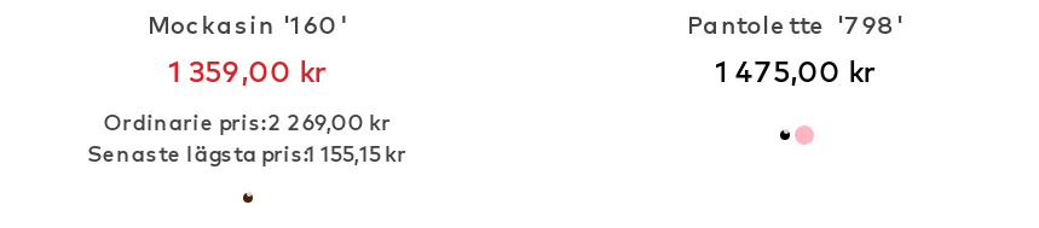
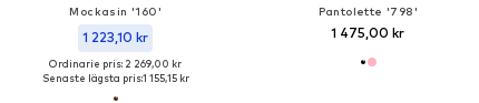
[169,52,326,89] 1 359,00 kr -> [83,28,148,45] 1 223,10 kr

